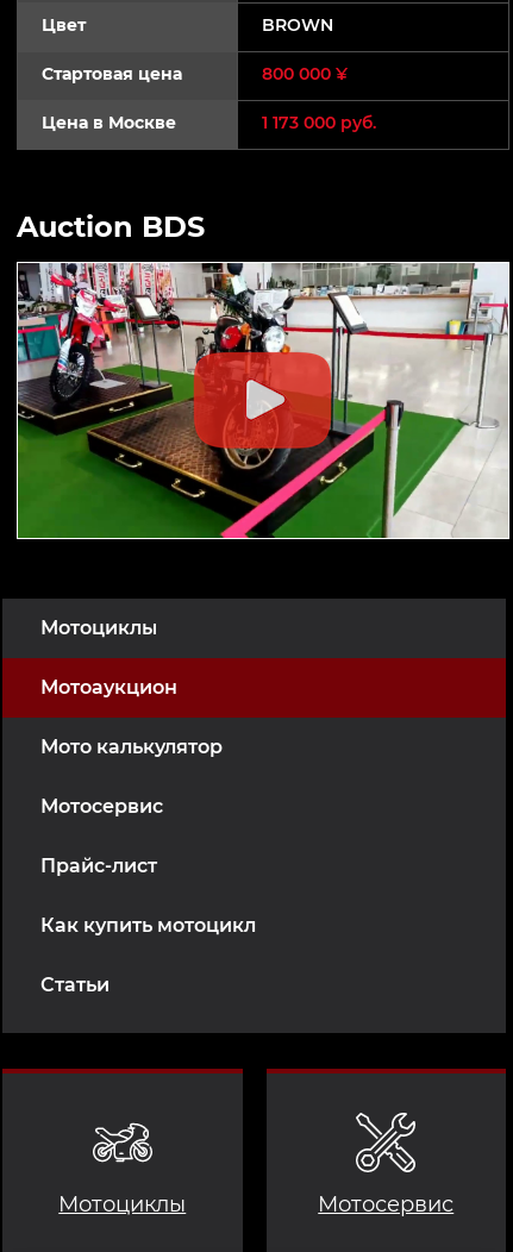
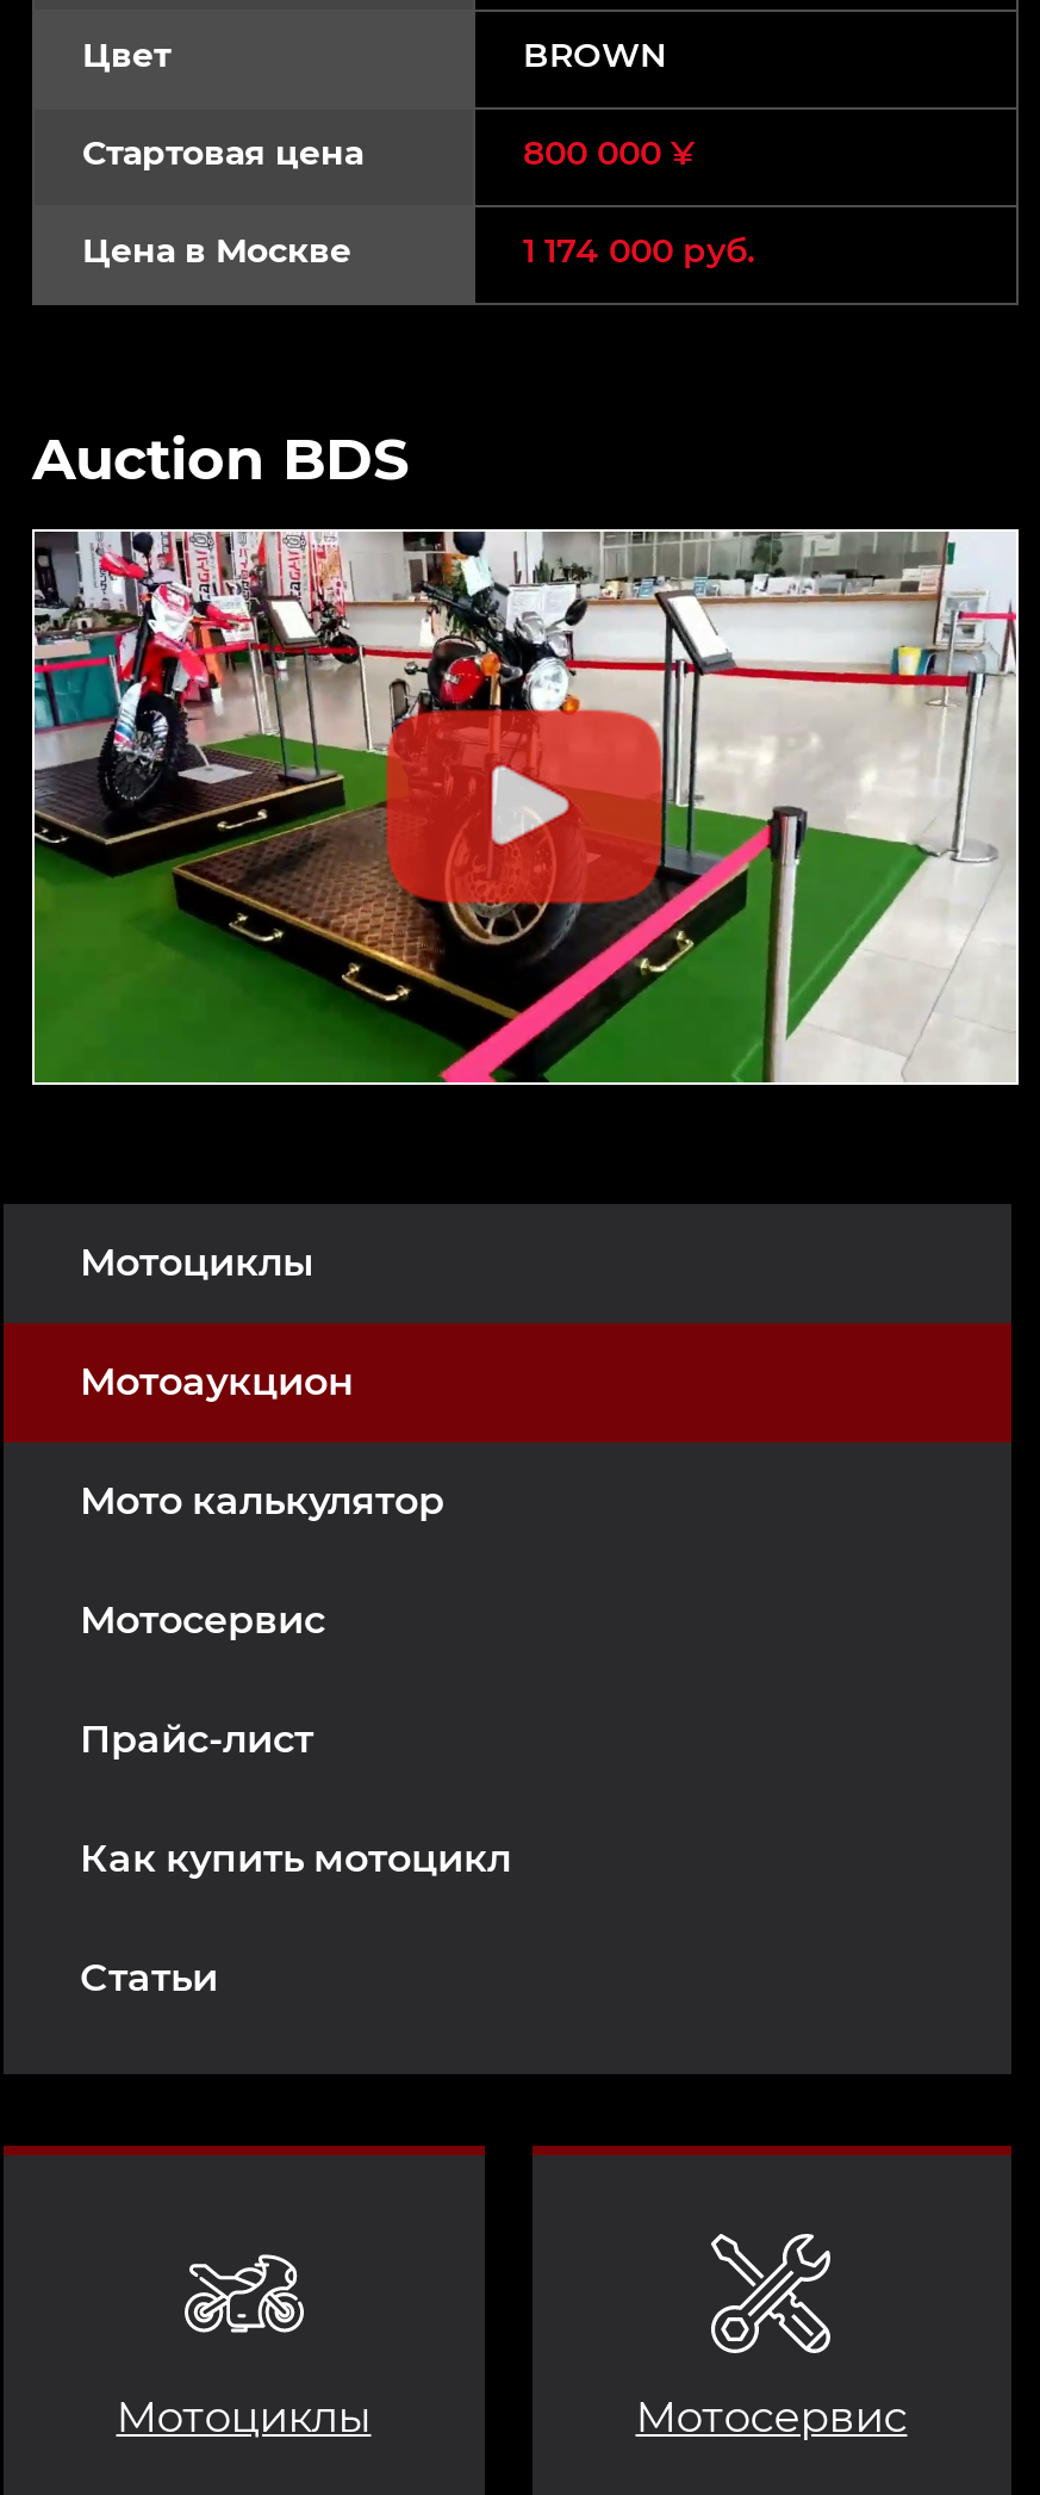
[262,111,376,133] 1 173 000 руб. -> [523,228,754,271] 1 174 000 руб.

